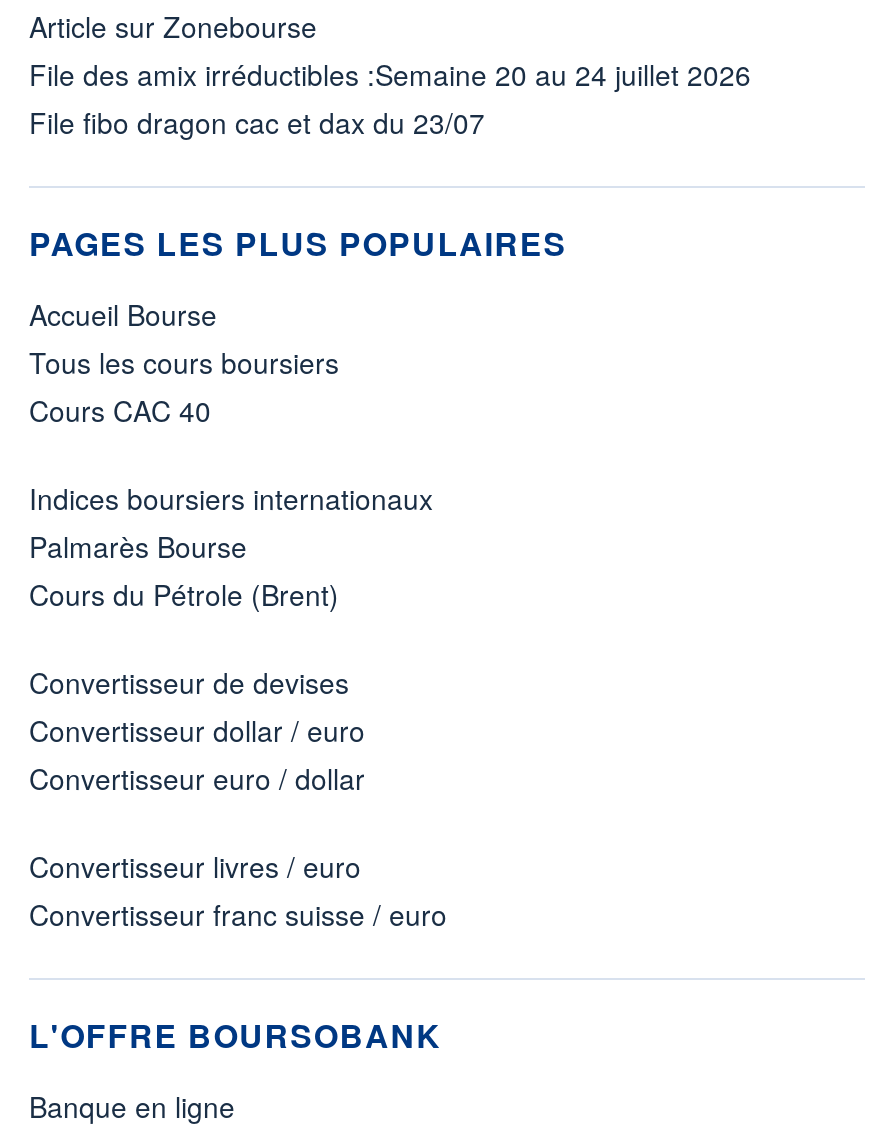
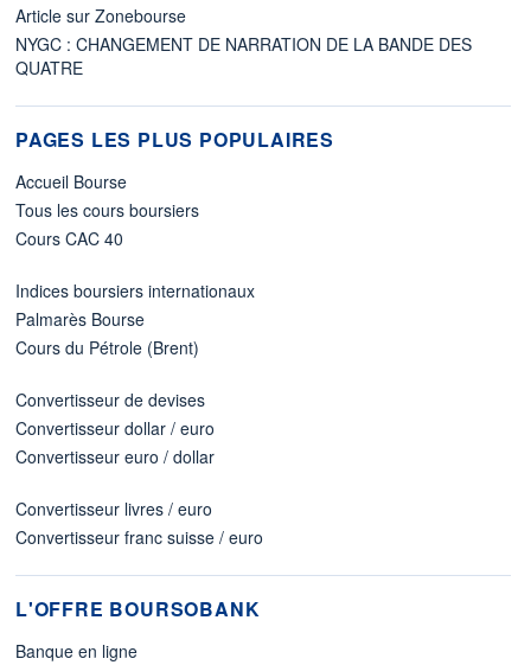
[29,54,751,142] File des amix irréductibles :Semaine 20 au 24 juillet 2026 | File fibo dragon cac et dax du 23/07 -> [15,32,472,79] NYGC : CHANGEMENT DE NARRATION DE LA BANDE DES | QUATRE

